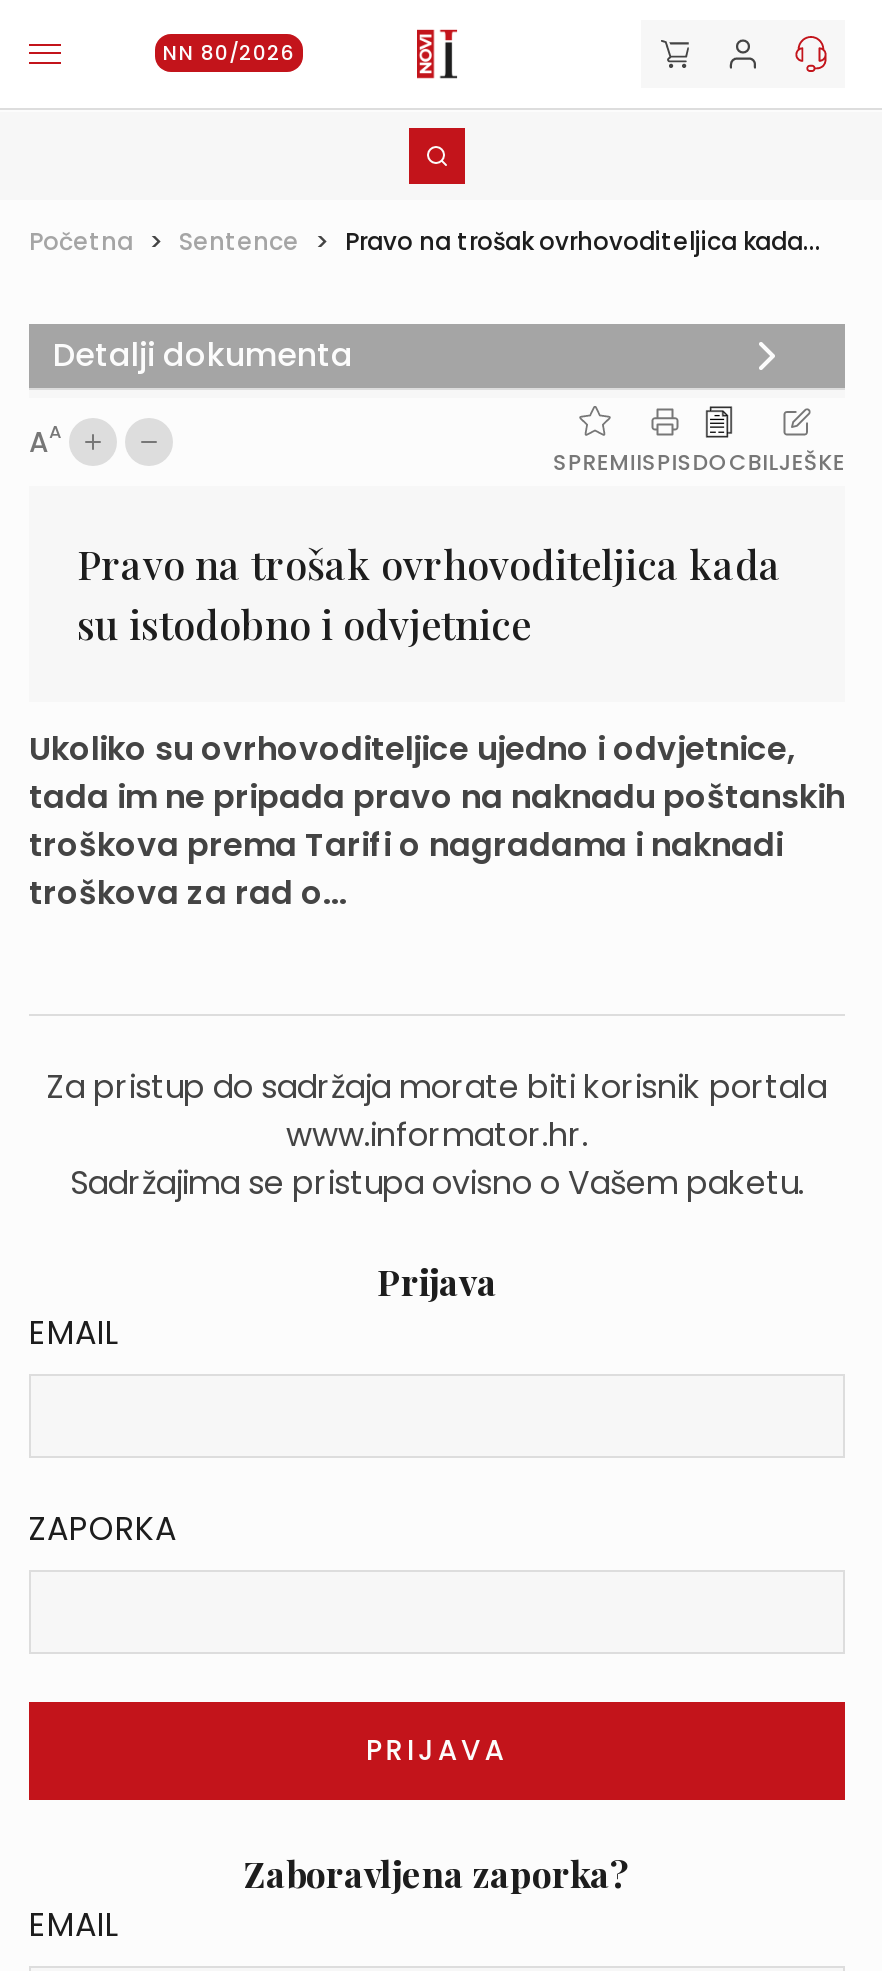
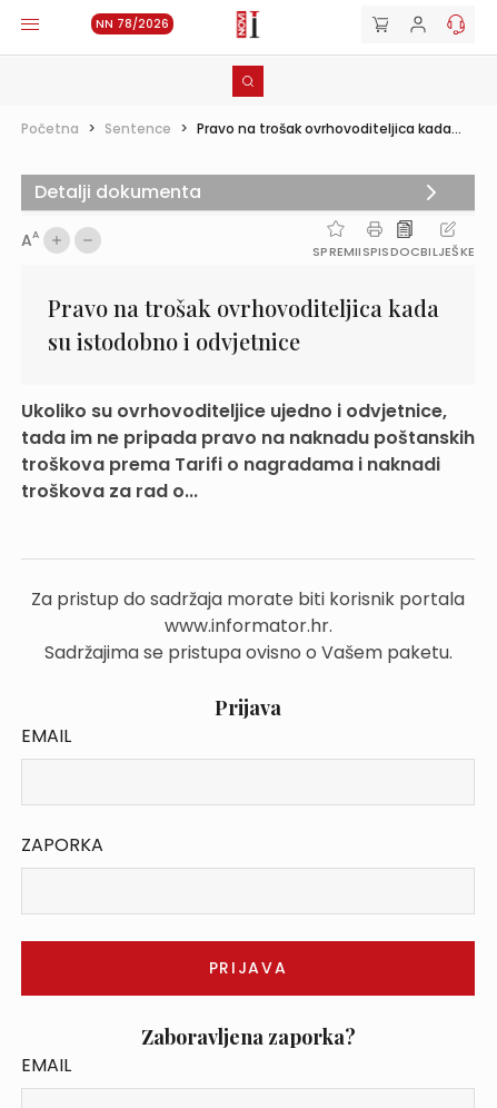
[163,38,295,68] NN 80/2026 -> [96,16,169,32] NN 78/2026

